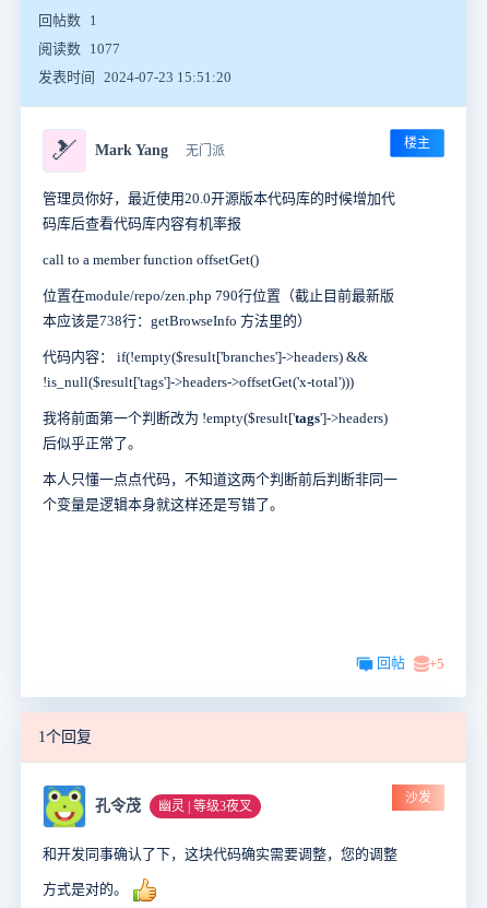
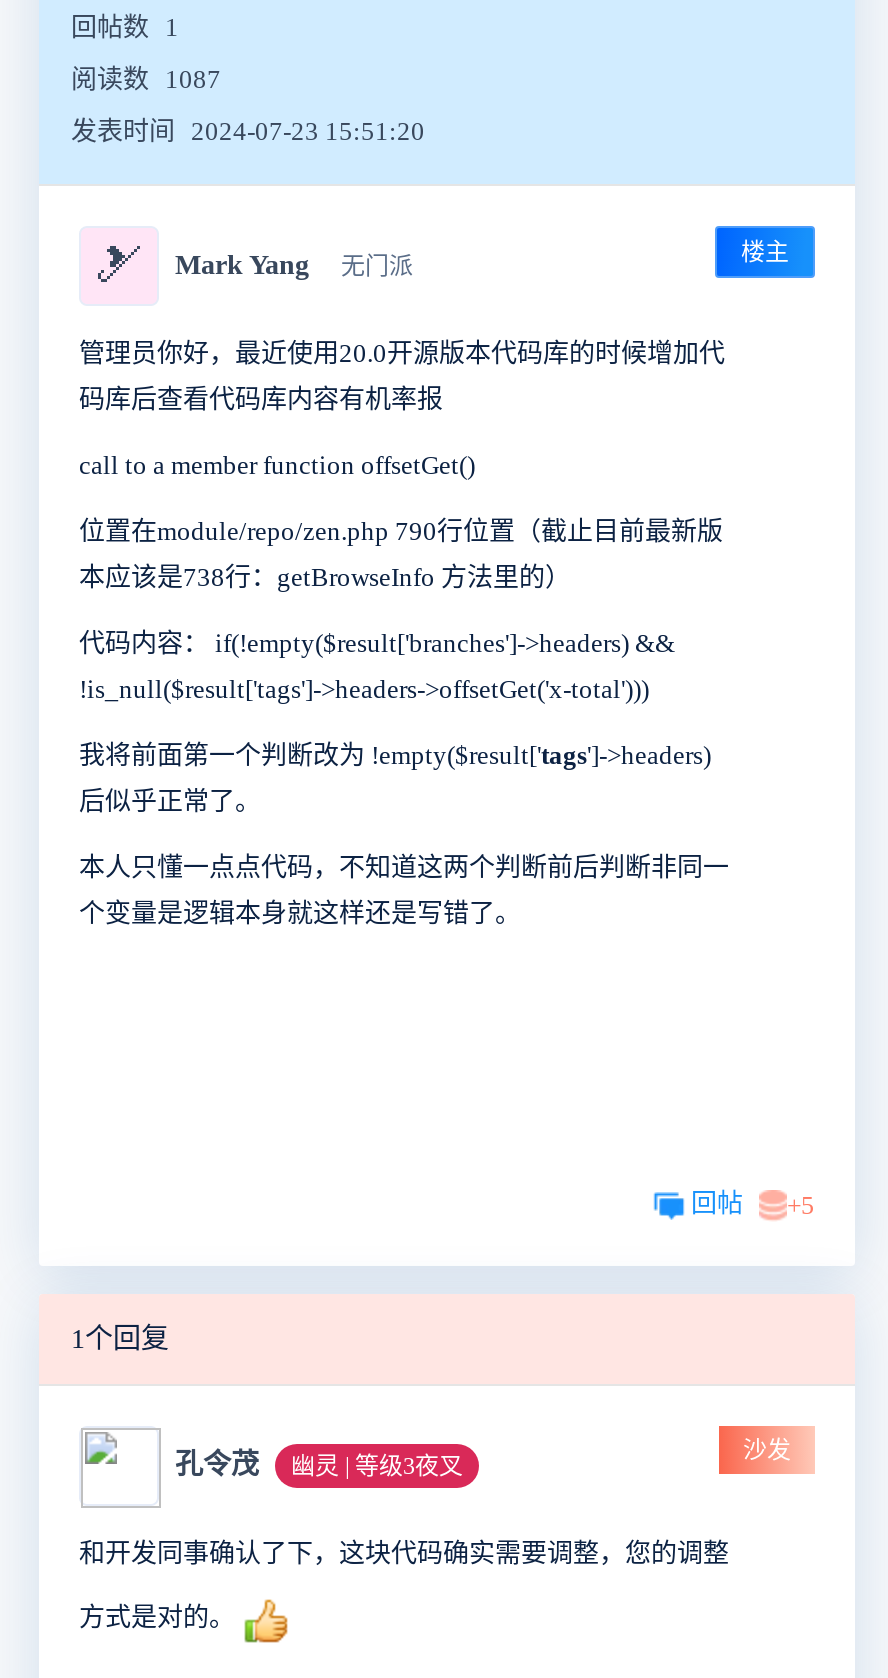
[38,40,120,57] 阅读数 1077 -> [71,64,221,94] 阅读数 1087
[43,785,86,828] [image] -> [81,1428,161,1508] [image]

